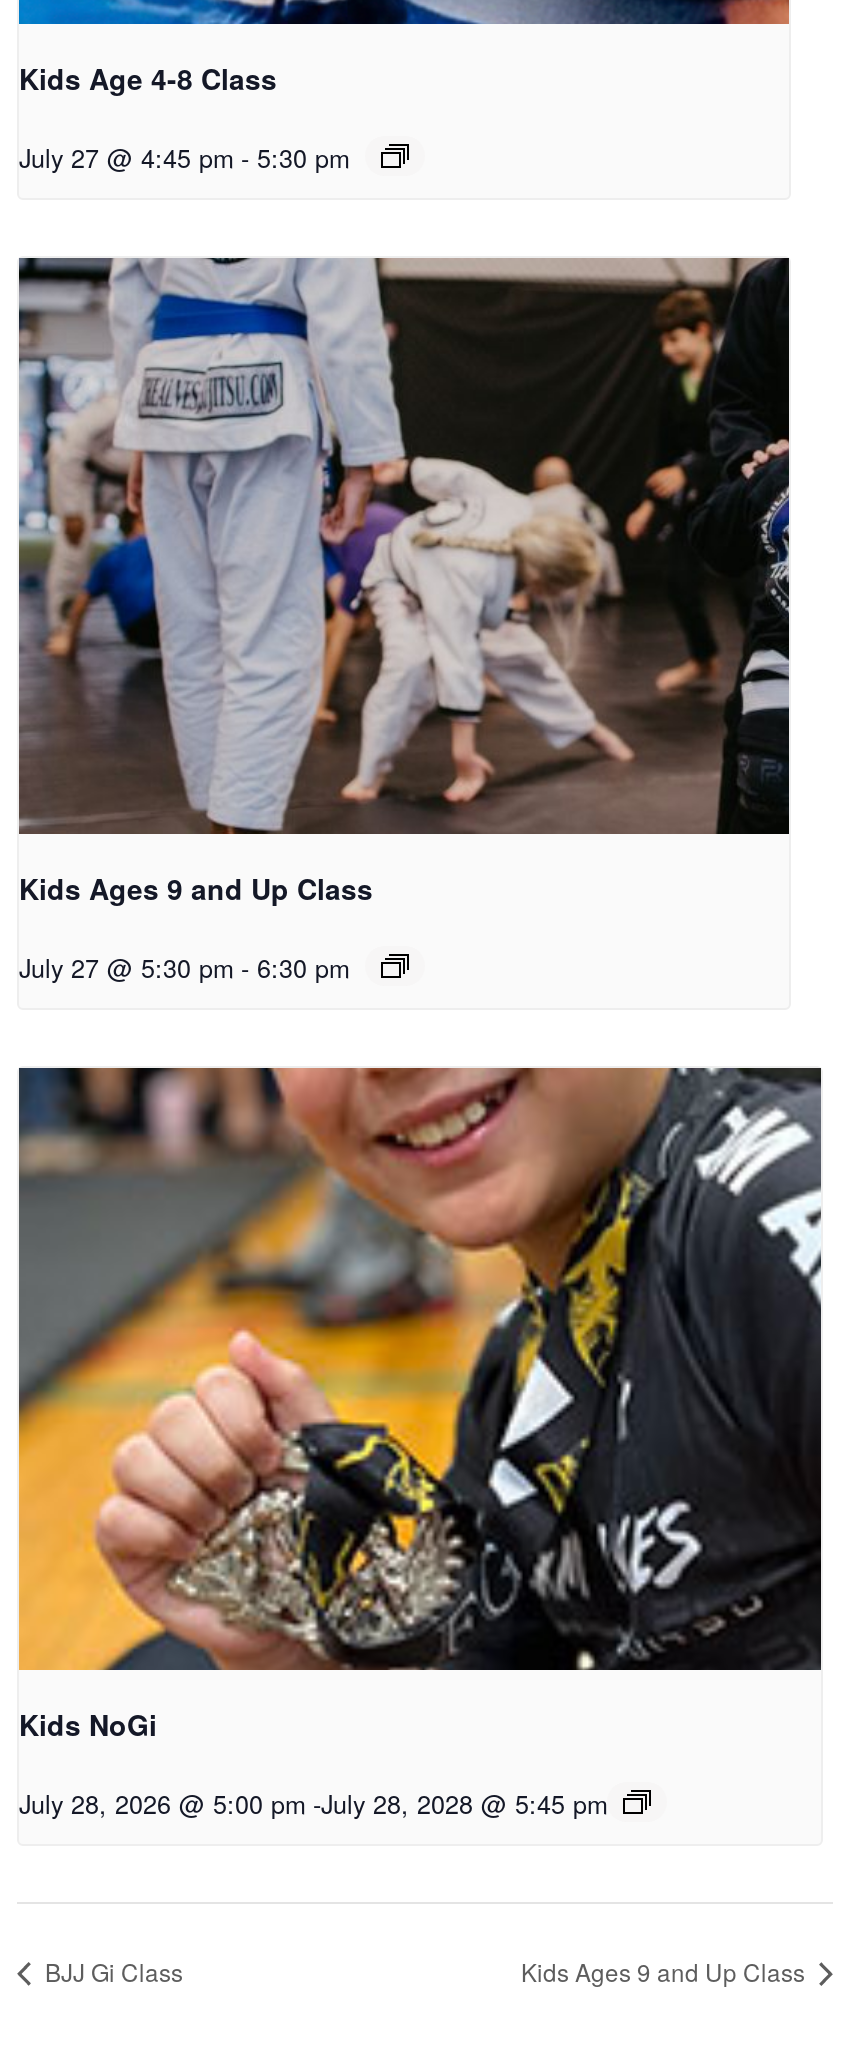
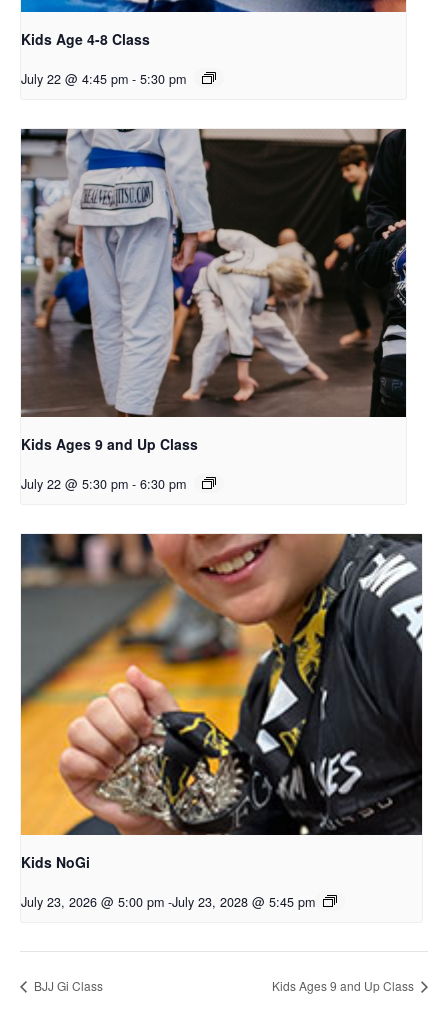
[19,139,349,175] July 27 @ 4:45 pm - 5:30 pm -> [21,70,186,88] July 22 @ 4:45 pm - 5:30 pm
[19,951,349,987] July 27 @ 5:30 pm - 6:30 pm -> [21,475,186,493] July 22 @ 5:30 pm - 6:30 pm
[19,1786,607,1822] July 28, 2026 @ 5:00 pm - July 28, 2028 @ 5:45 pm -> [21,893,315,911] July 23, 2026 @ 5:00 pm - July 23, 2028 @ 5:45 pm

